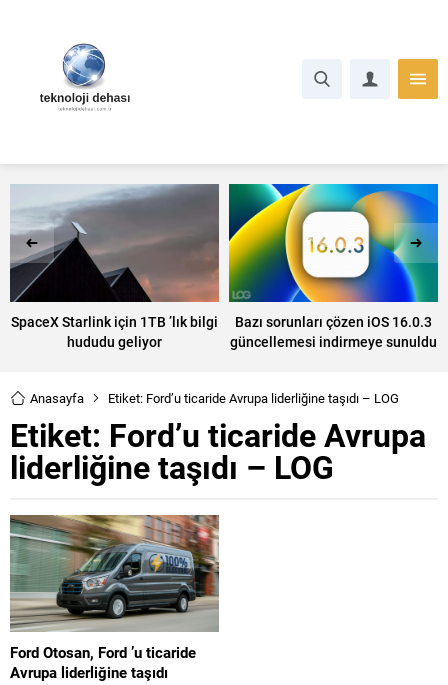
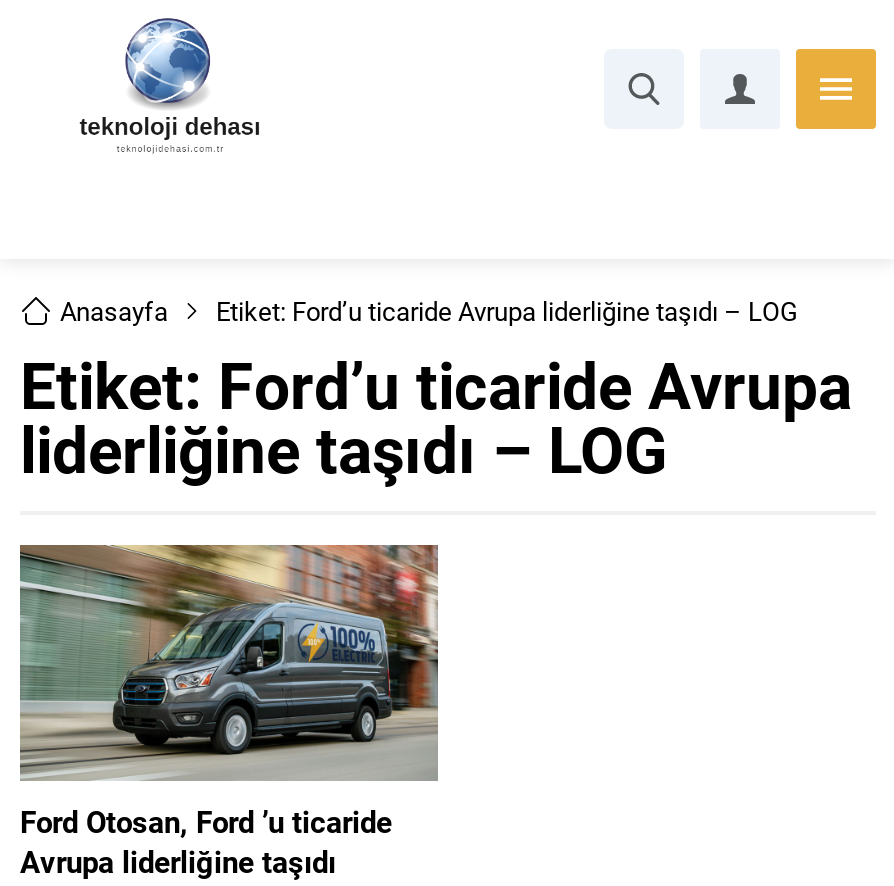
[9,183,220,351] [image] | SpaceX Starlink için 1TB ’lık bilgi | hududu geliyor -> none
[228,183,439,351] [image] | Bazı sorunları çözen iOS 16.0.3 | güncellemesi indirmeye sunuldu -> none

